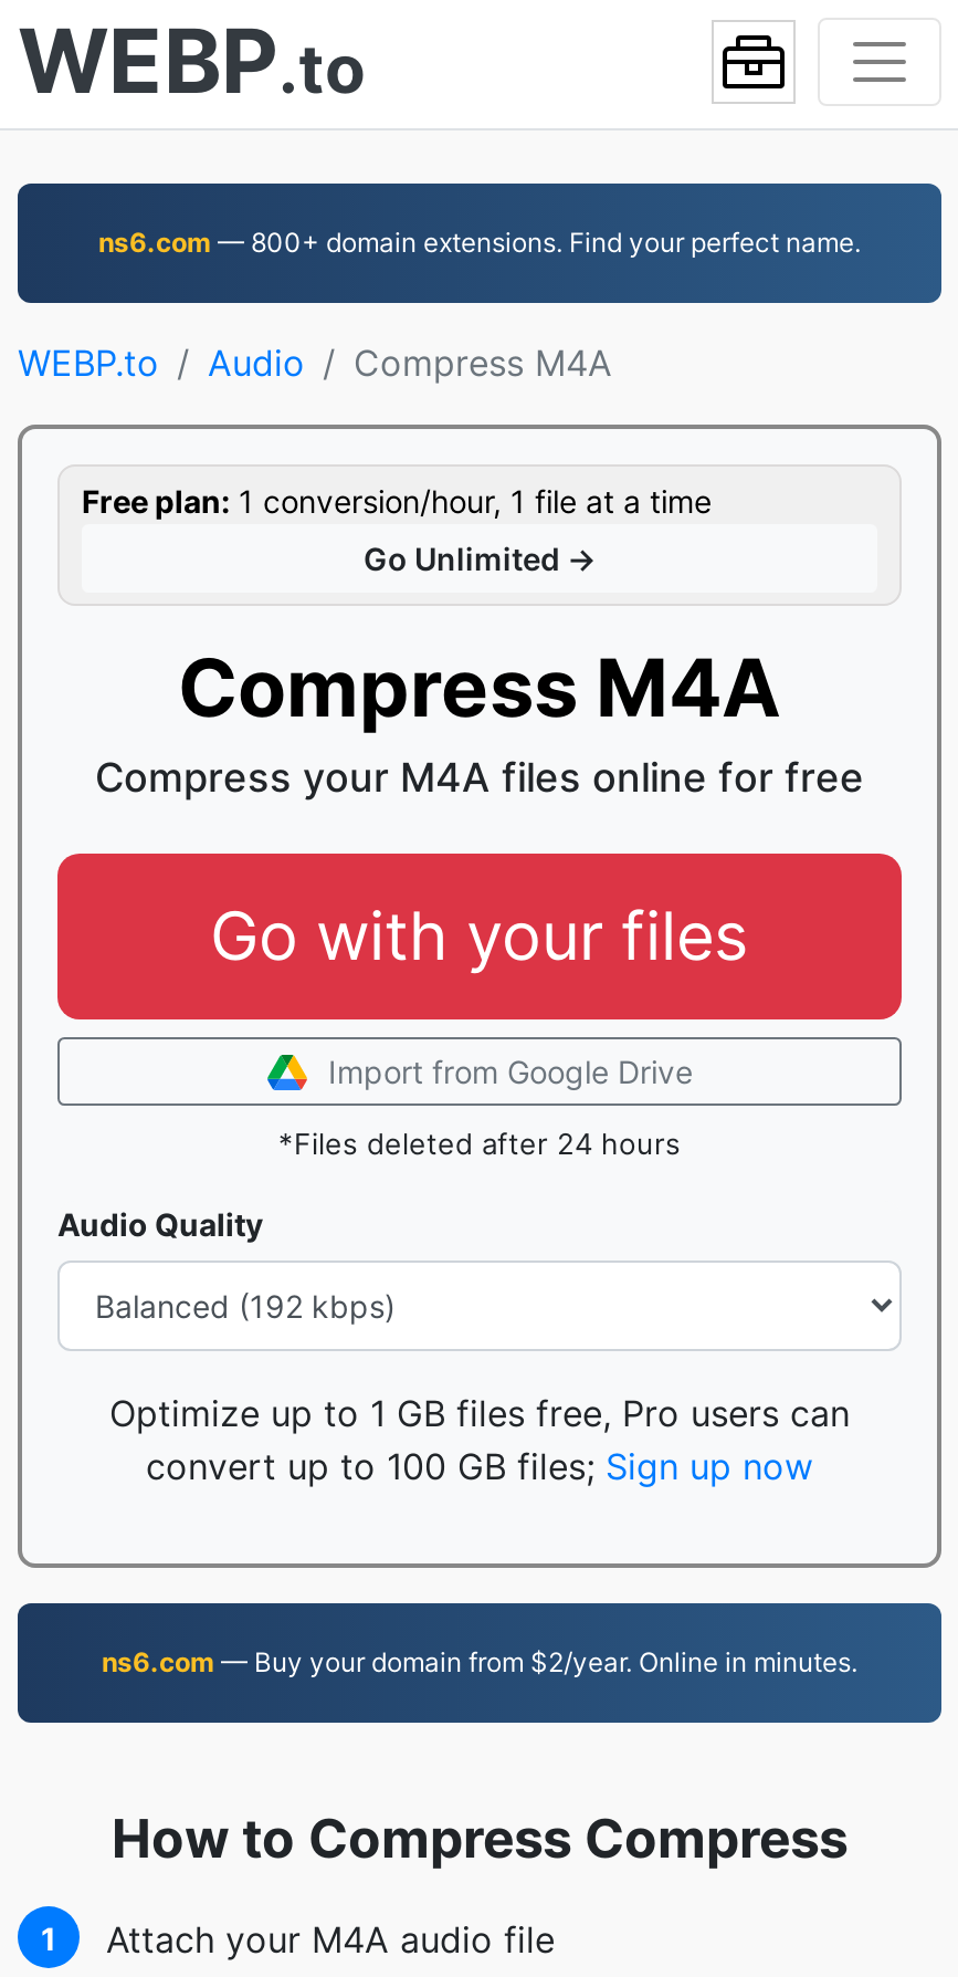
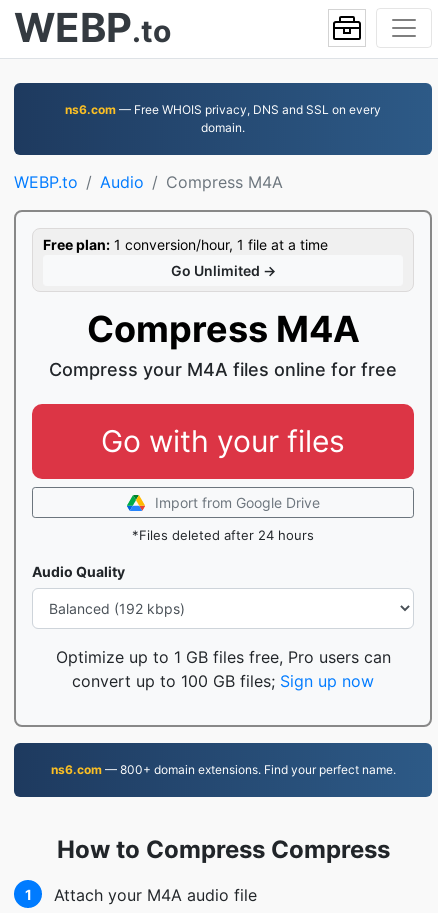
none -> [65,102,381,135] ns6.com — Free WHOIS privacy, DNS and SSL on every | domain.
moved [98,226,861,259] -> [50,762,395,777]: ns6.com — 800+ domain extensions. Find your perfect name.
[102,1645,857,1678] ns6.com — Buy your domain from $2/year. Online in minutes. -> none

